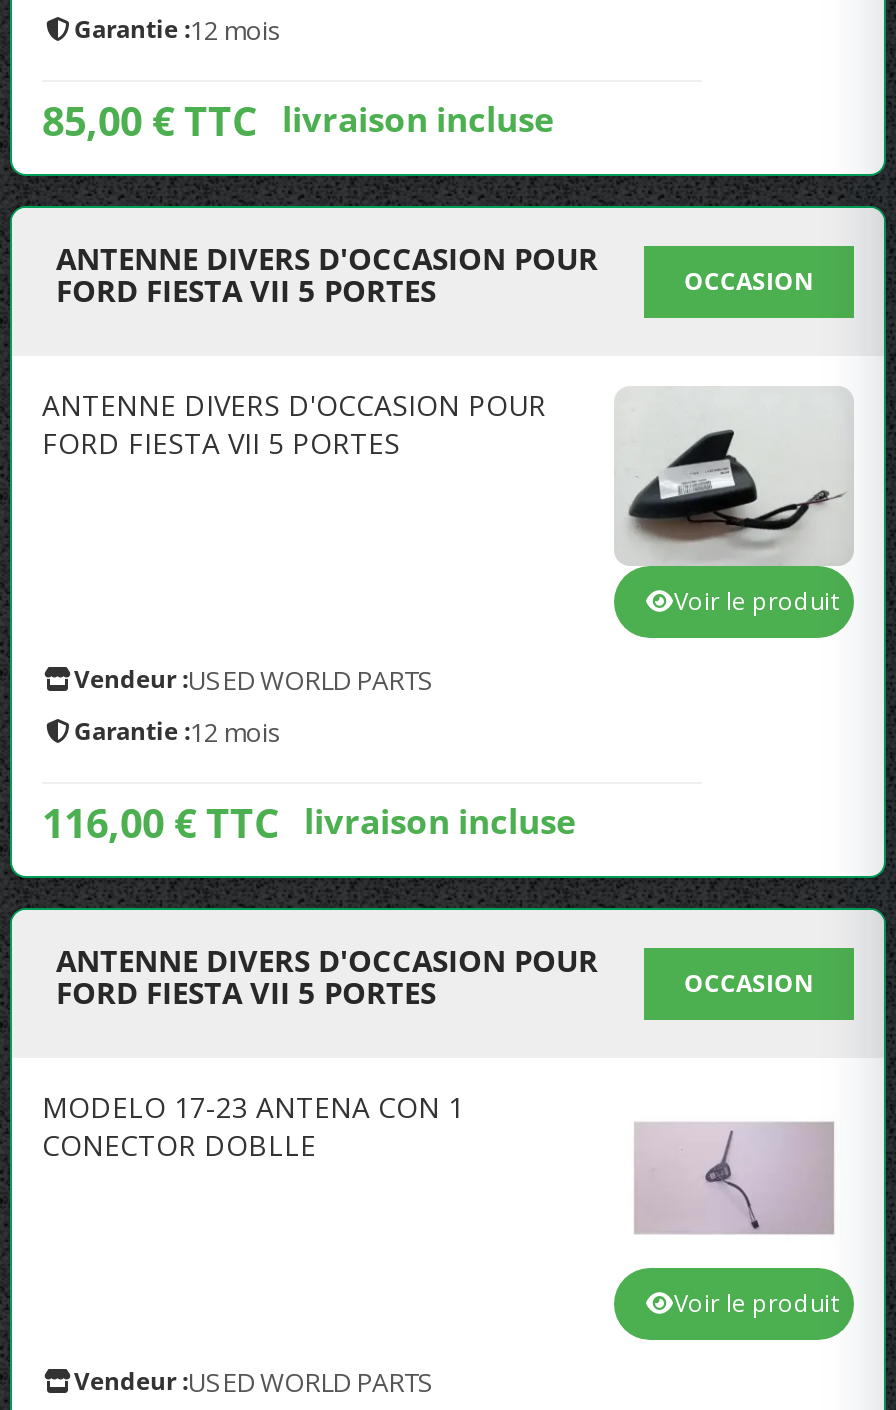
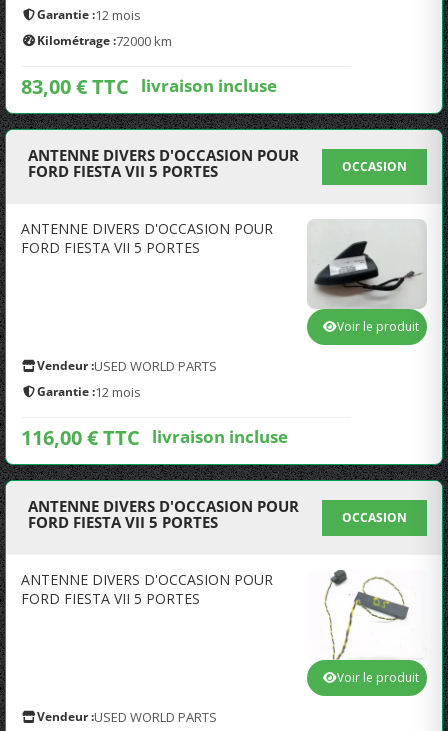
[42,94,554,148] 85,00 € TTC livraison incluse -> [21,32,277,100] Kilométrage : 72000 km | 83,00 € TTC livraison incluse
[42,1088,464,1164] MODELO 17-23 ANTENA CON 1 | CONECTOR DOBLLE -> [21,570,273,608] ANTENNE DIVERS D'OCCASION POUR | FORD FIESTA VII 5 PORTES
[634,1088,836,1268] [image] -> [318,569,417,661] [image]

